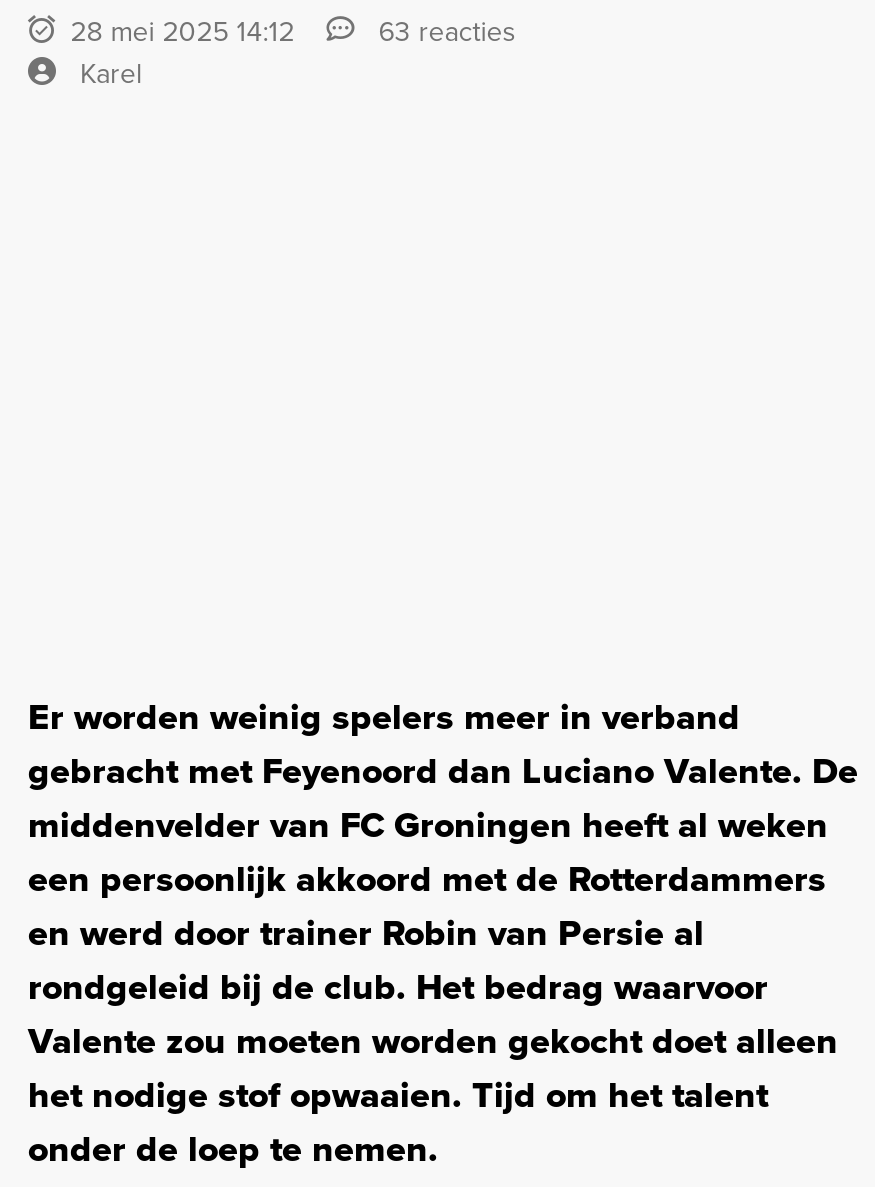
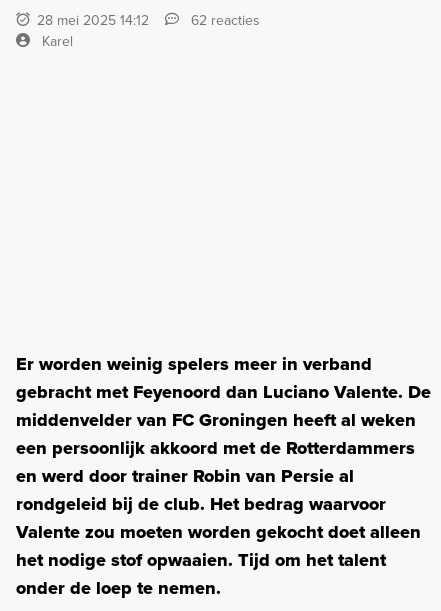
[62,11,516,53] 28 mei 2025 14:12 63 reacties -> [33,10,260,30] 28 mei 2025 14:12 62 reacties

